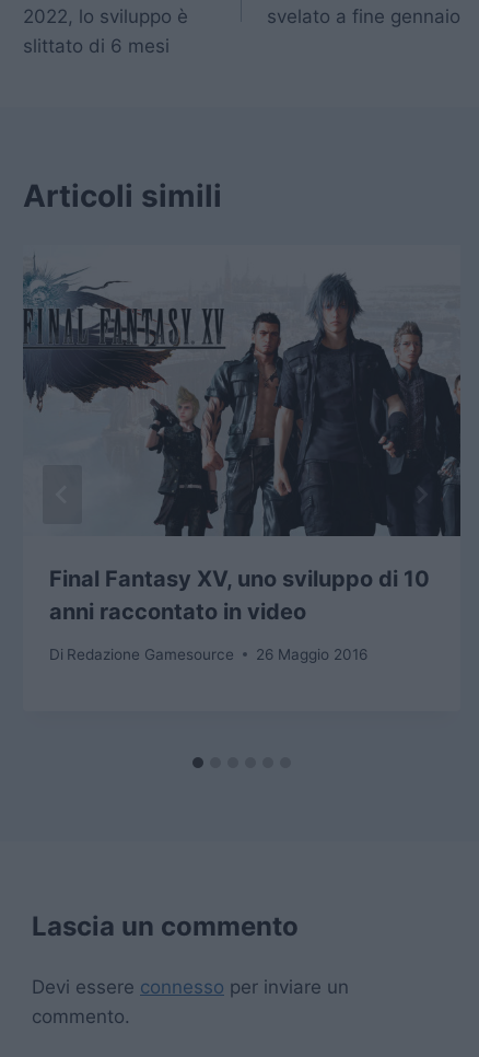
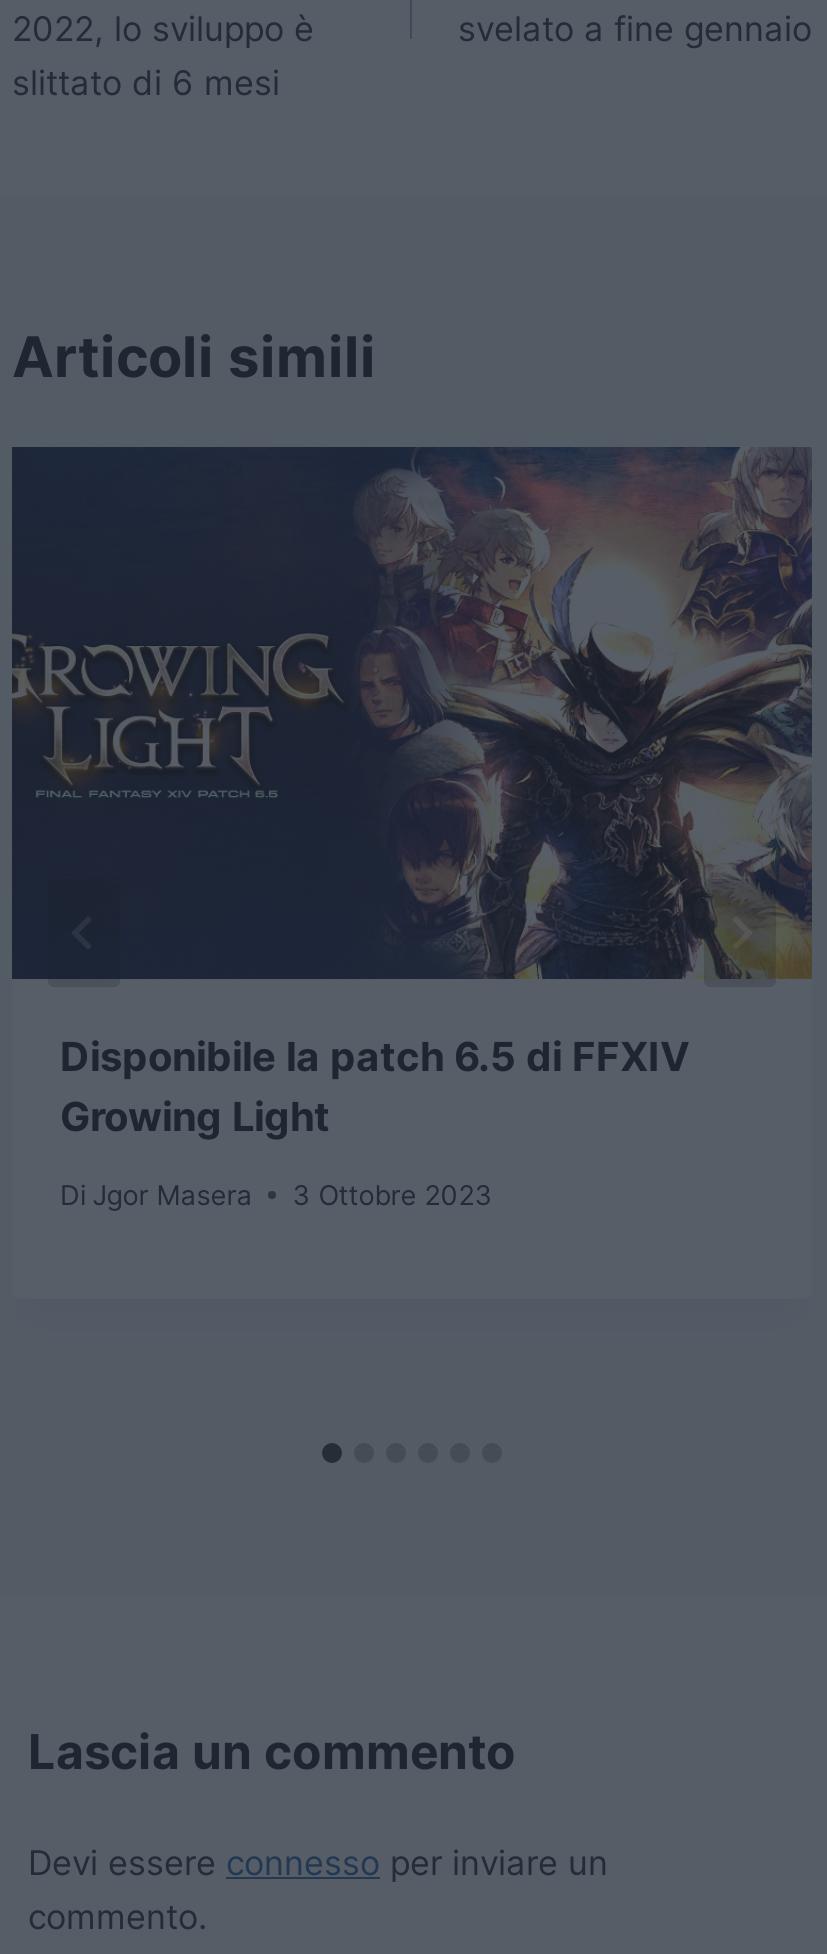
[23,245,462,625] [image] | Final Fantasy XV, uno sviluppo di 10 | anni raccontato in video -> [10,445,814,1142] [image] | Disponibile la patch 6.5 di FFXIV | Growing Light
[49,645,368,663] Di Redazione Gamesource | 26 Maggio 2016 -> [60,1179,492,1211] Di Jgor Masera | 3 Ottobre 2023

